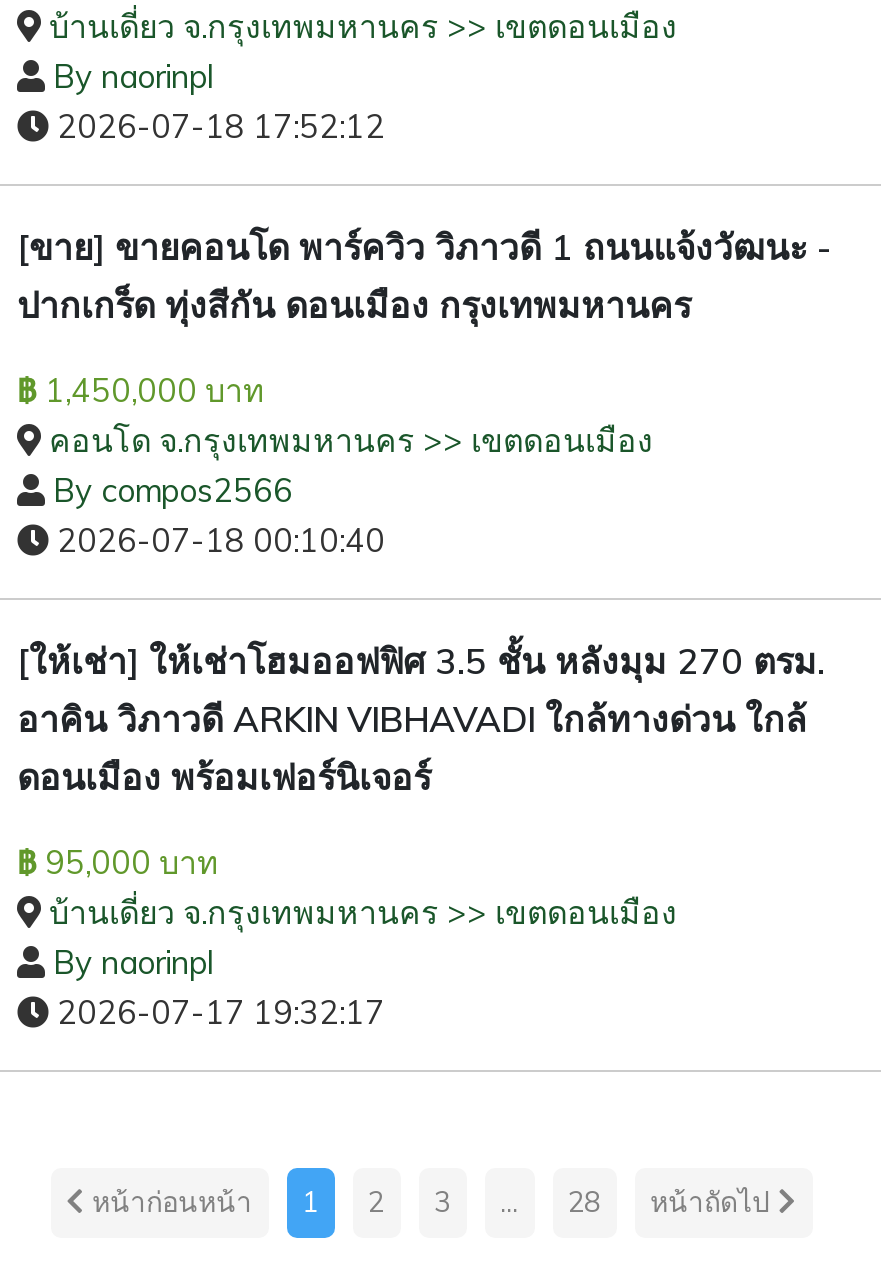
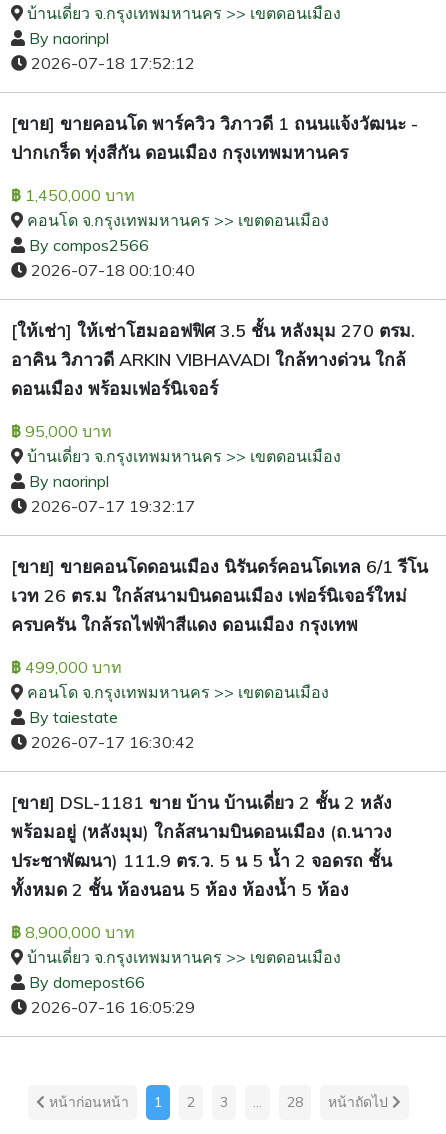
none -> [11,555,428,1017] [ขาย] ขายคอนโดดอนเมือง นิรันดร์คอนโดเทล 6/1 รีโน | เวท 26 ตร.ม ใกล้สนามบินดอนเมือง เฟอร์นิเจอร์ใหม่ | ครบครัน ใกล้รถไฟฟ้าสีแดง ดอนเมือง กรุงเทพ | ฿499,000 บาท | คอนโด จ.กรุงเทพมหานคร >> เขตดอนเมือง | By taiestate | 2026-07-17 16:30:42 | [ขาย] DSL-1181 ขาย บ้าน บ้านเดี่ยว 2 ชั้น 2 หลัง | พร้อมอยู่ (หลังมุม) ใกล้สนามบินดอนเมือง (ถ.นาวง | ประชาพัฒนา) 111.9 ตร.ว. 5 น 5 น้ำ 2 จอดรถ ชั้น | ทั้งหมด 2 ชั้น ห้องนอน 5 ห้อง ห้องน้ำ 5 ห้อง | ฿8,900,000 บาท | บ้านเดี่ยว จ.กรุงเทพมหานคร >> เขตดอนเมือง | By domepost66 | 2026-07-16 16:05:29

